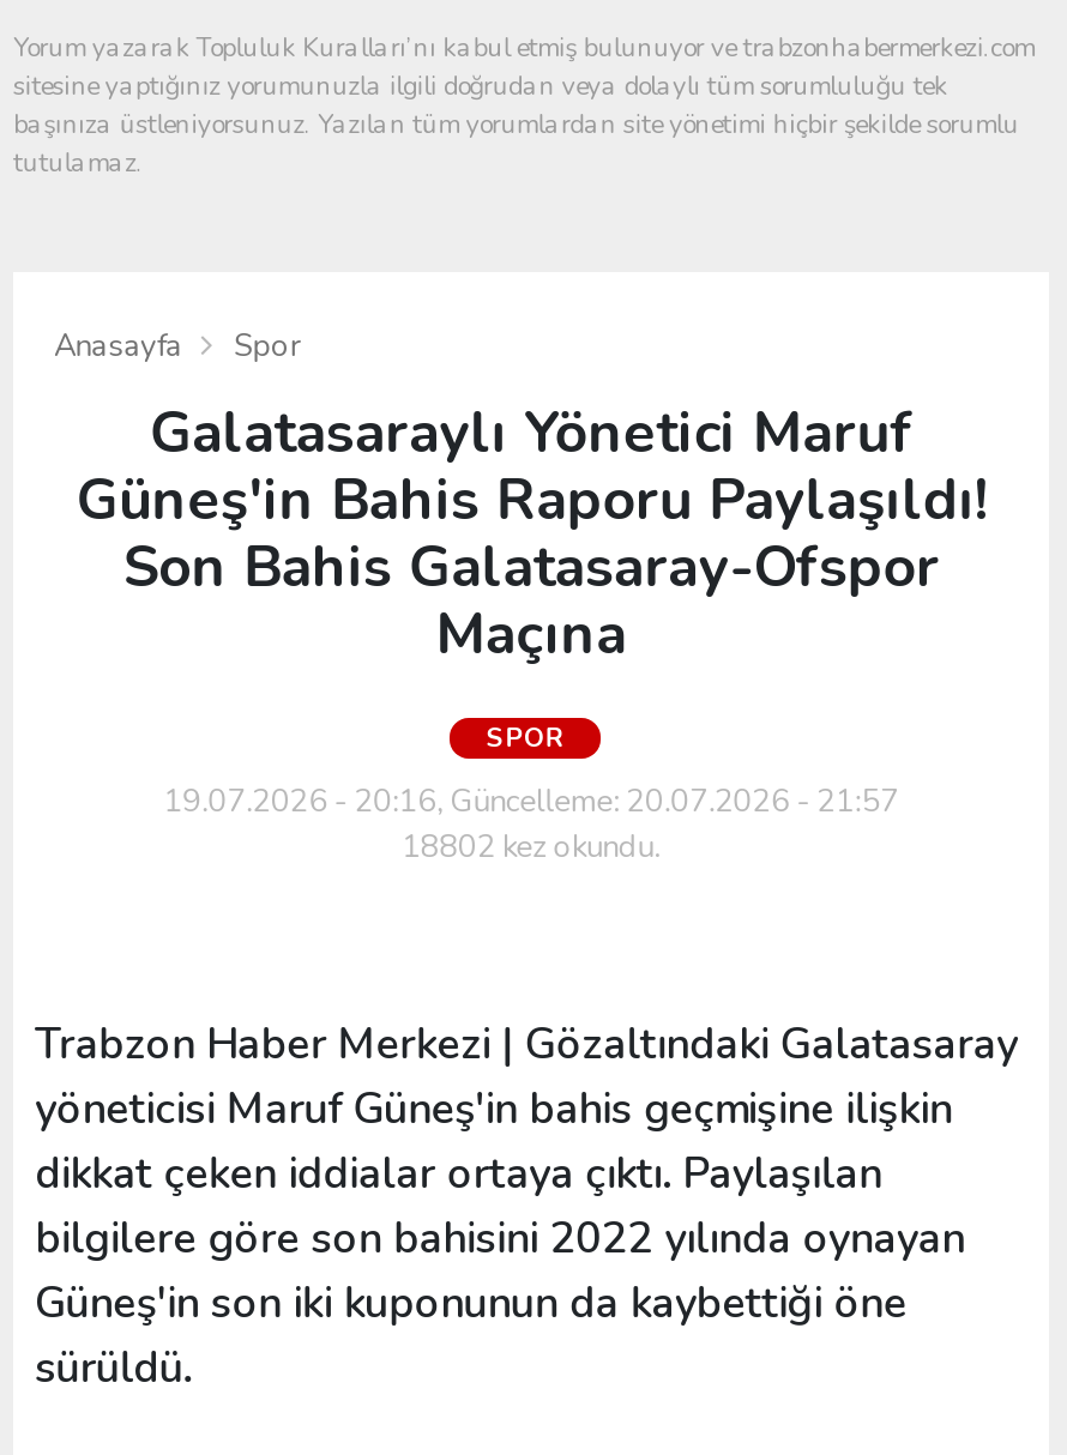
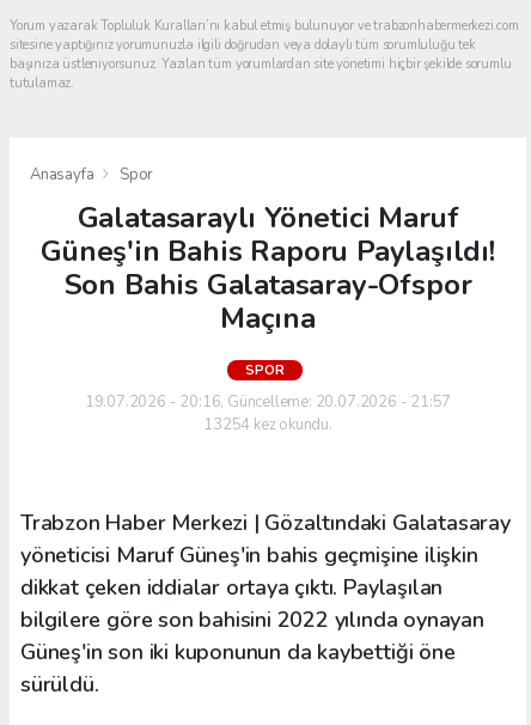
[402,827,660,870] 18802 kez okundu. -> [203,414,332,436] 13254 kez okundu.

